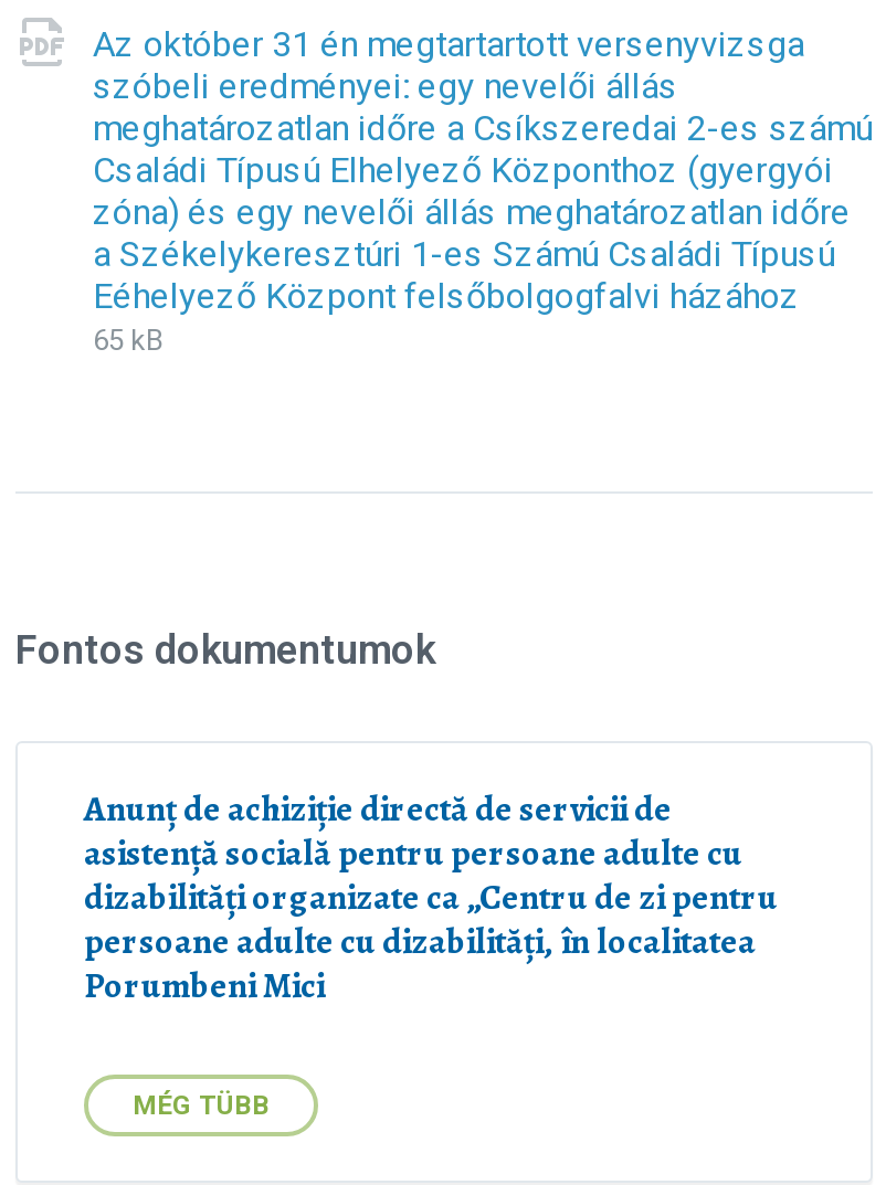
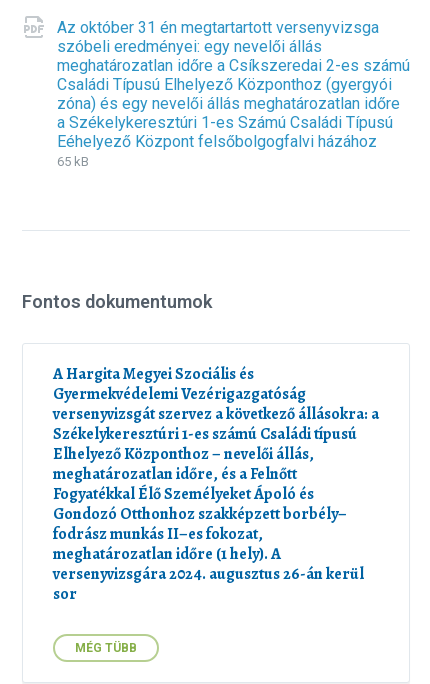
[84,786,778,1011] Anunț de achiziție directă de servicii de | asistență socială pentru persoane adulte cu | dizabilități organizate ca „Centru de zi pentru | persoane adulte cu dizabilități, în localitatea | Porumbeni Mici -> [53,363,379,605] A Hargita Megyei Szociális és | Gyermekvédelemi Vezérigazgatóság | versenyvizsgát szervez a következő állásokra: a | Székelykeresztúri 1-es számú Családi típusú | Elhelyező Központhoz – nevelői állás, | meghatározatlan időre, és a Felnőtt | Fogyatékkal Élő Személyeket Ápoló és | Gondozó Otthonhoz szakképzett borbély– | fodrász munkás II–es fokozat, | meghatározatlan időre (1 hely). A | versenyvizsgára 2024. augusztus 26-án kerül | sor

